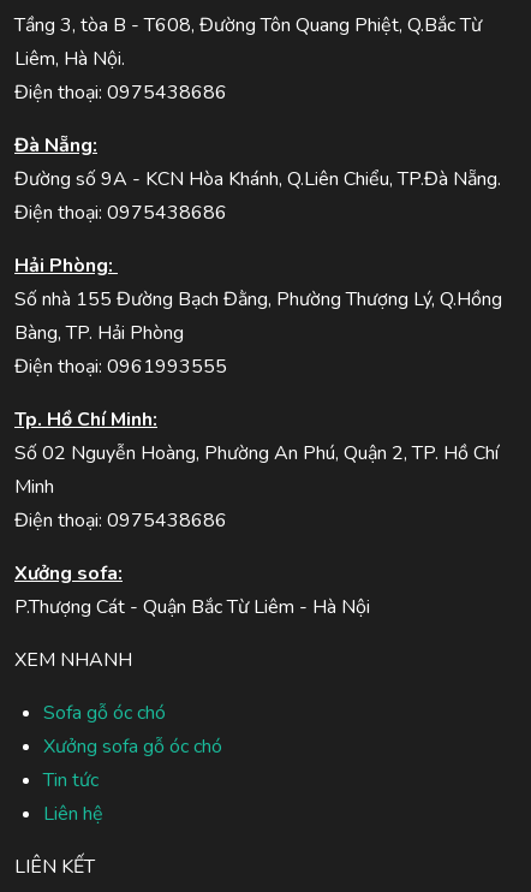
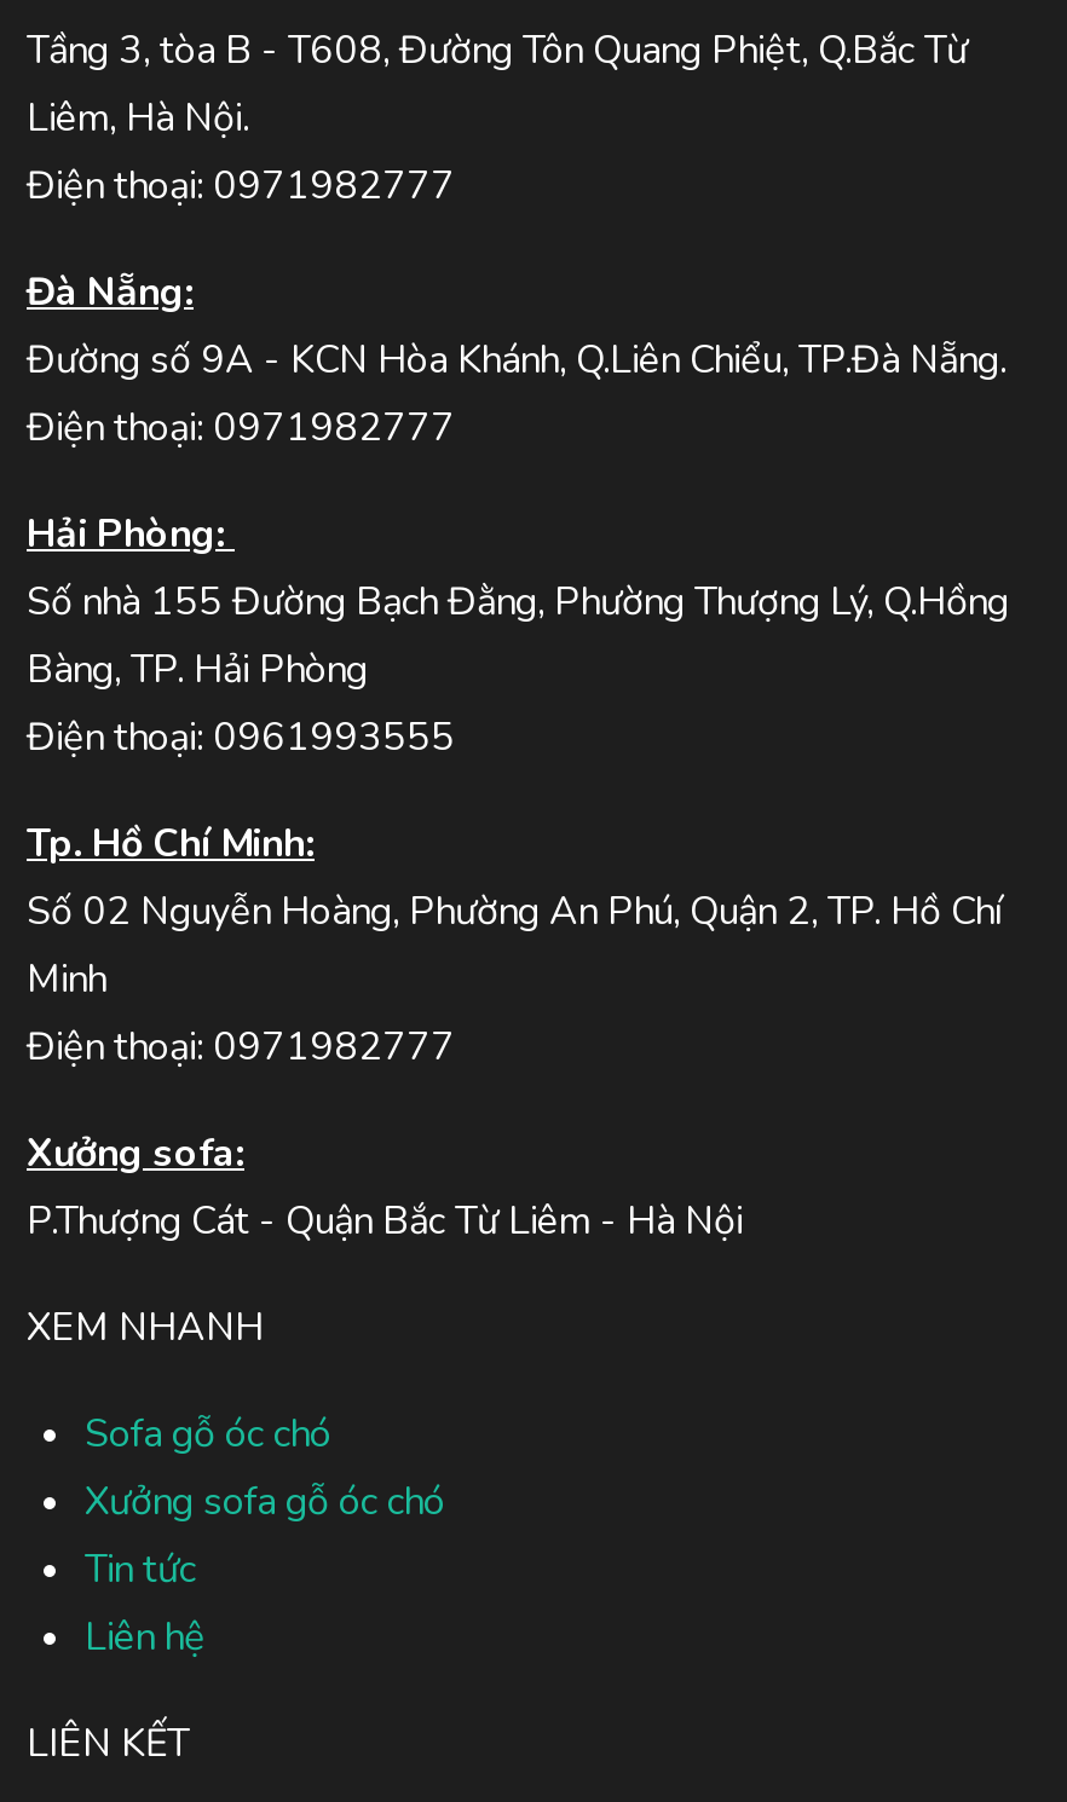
[14,79,227,105] Điện thoại: 0975438686 -> [27,159,455,212] Điện thoại: 0971982777
[14,199,227,226] Điện thoại: 0975438686 -> [27,401,455,454] Điện thoại: 0971982777
[14,507,227,533] Điện thoại: 0975438686 -> [27,1020,455,1073] Điện thoại: 0971982777

